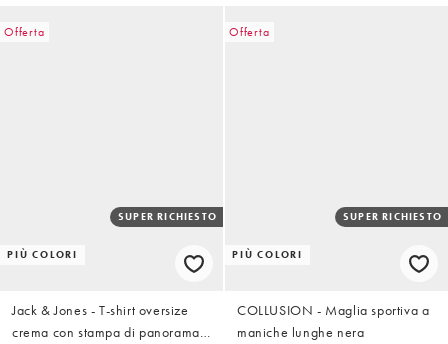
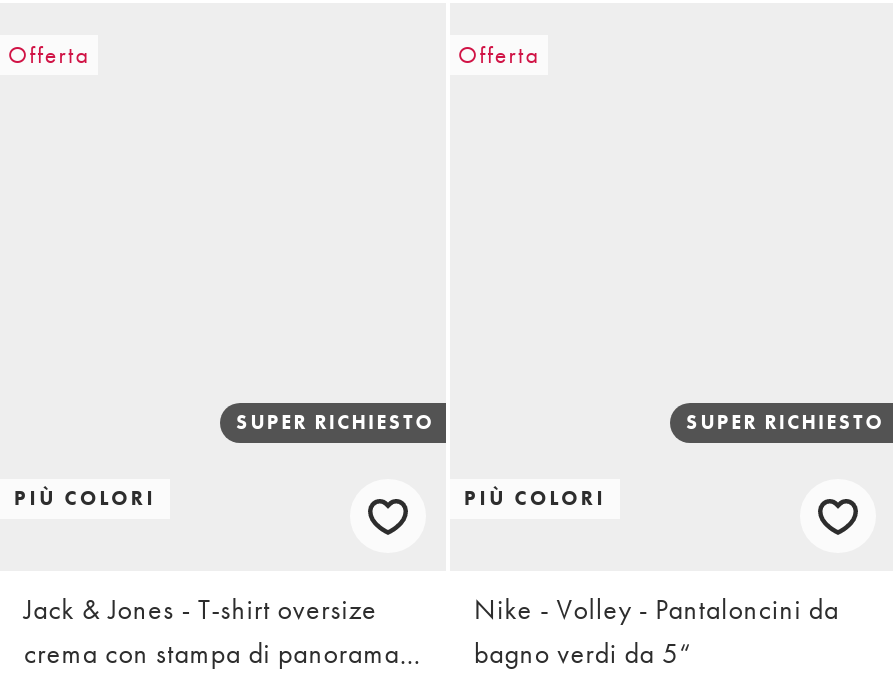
[237,301,429,341] COLLUSION - Maglia sportiva a | maniche lunghe nera -> [474,591,839,671] Nike - Volley - Pantaloncini da | bagno verdi da 5“

